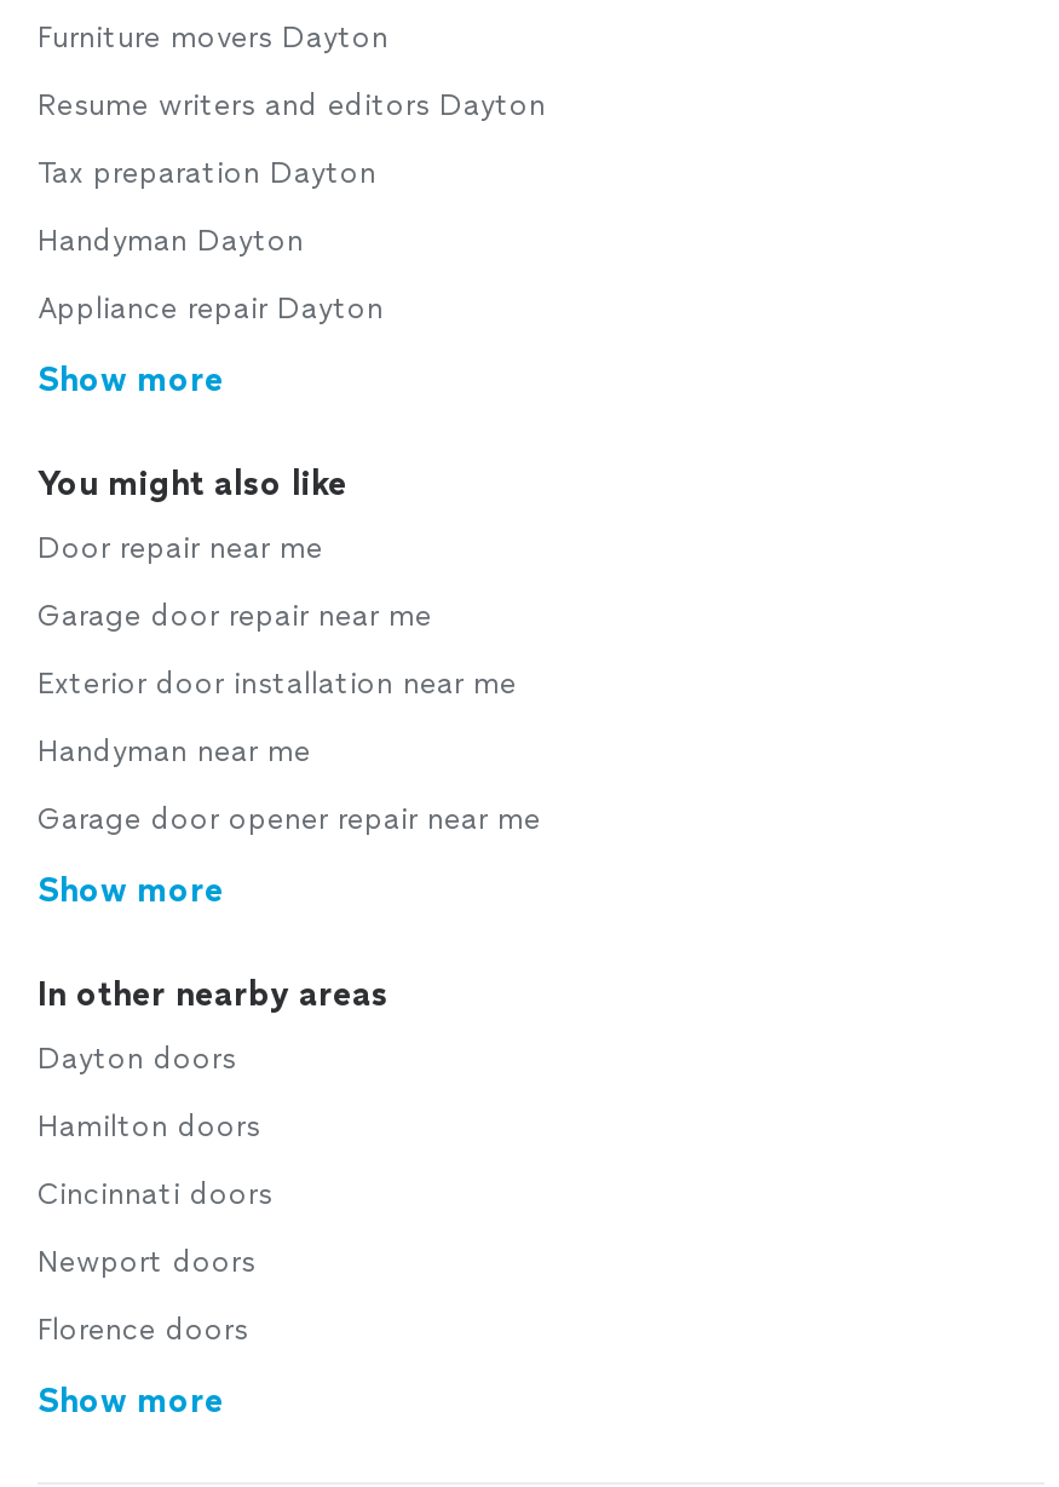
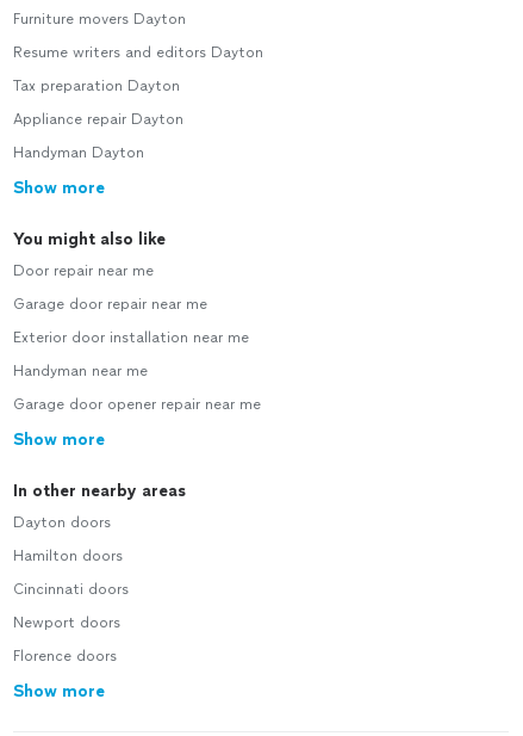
moved [38,224,304,258] -> [13,144,144,161]: Handyman Dayton
moved [38,292,384,325] -> [13,111,183,128]: Appliance repair Dayton

